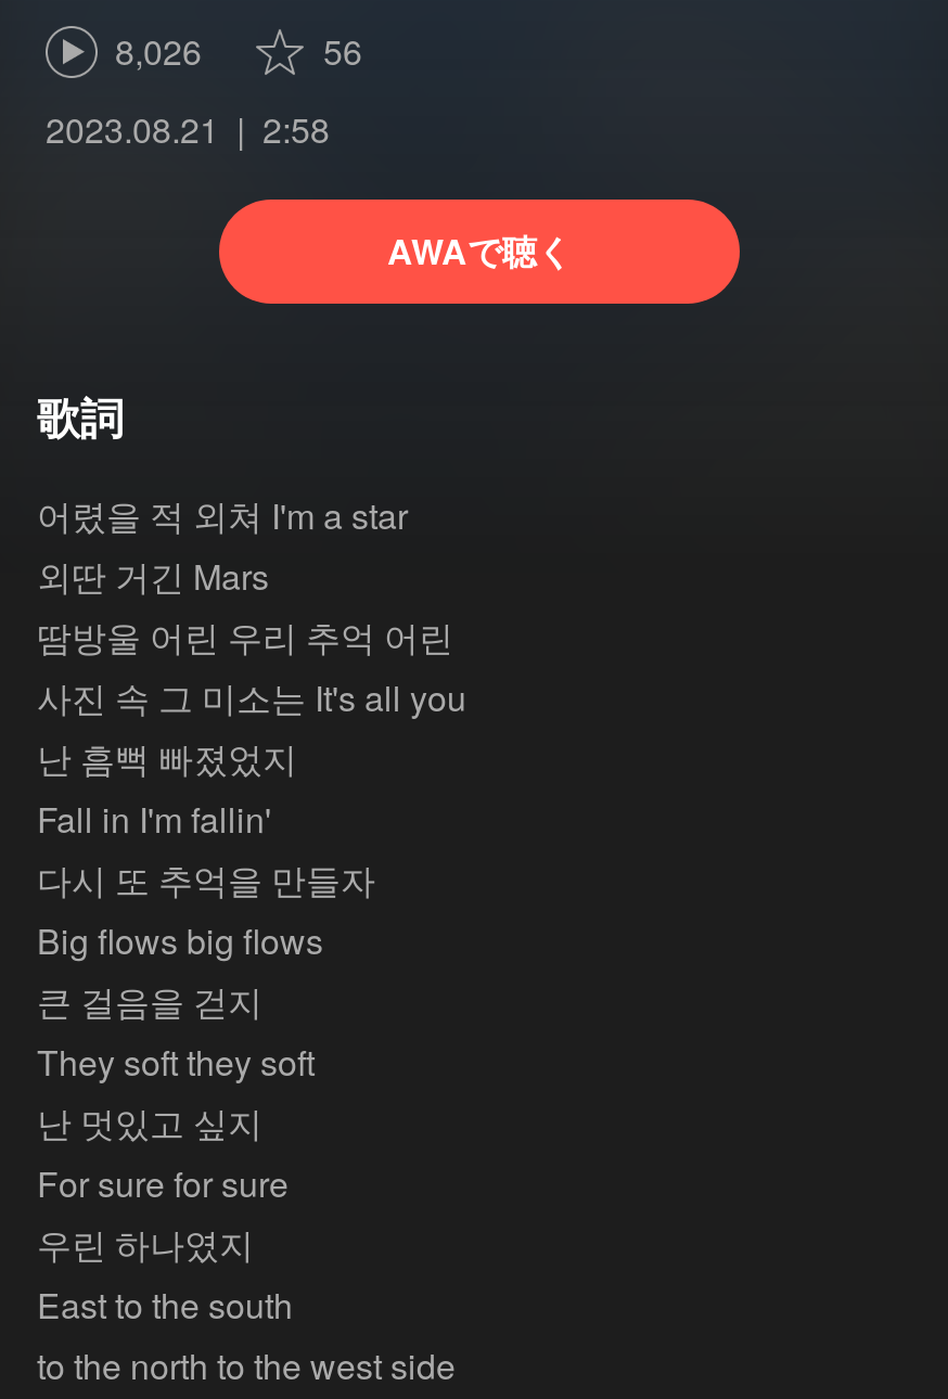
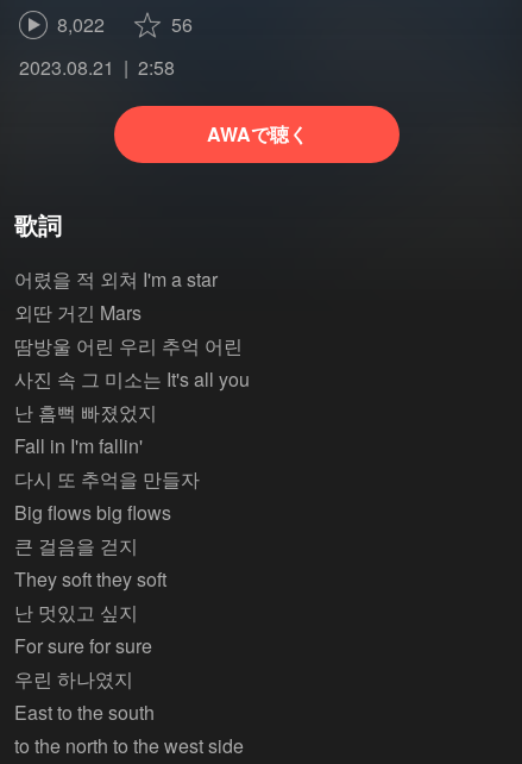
[115,26,202,76] 8,026 -> [57,11,105,38] 8,022

